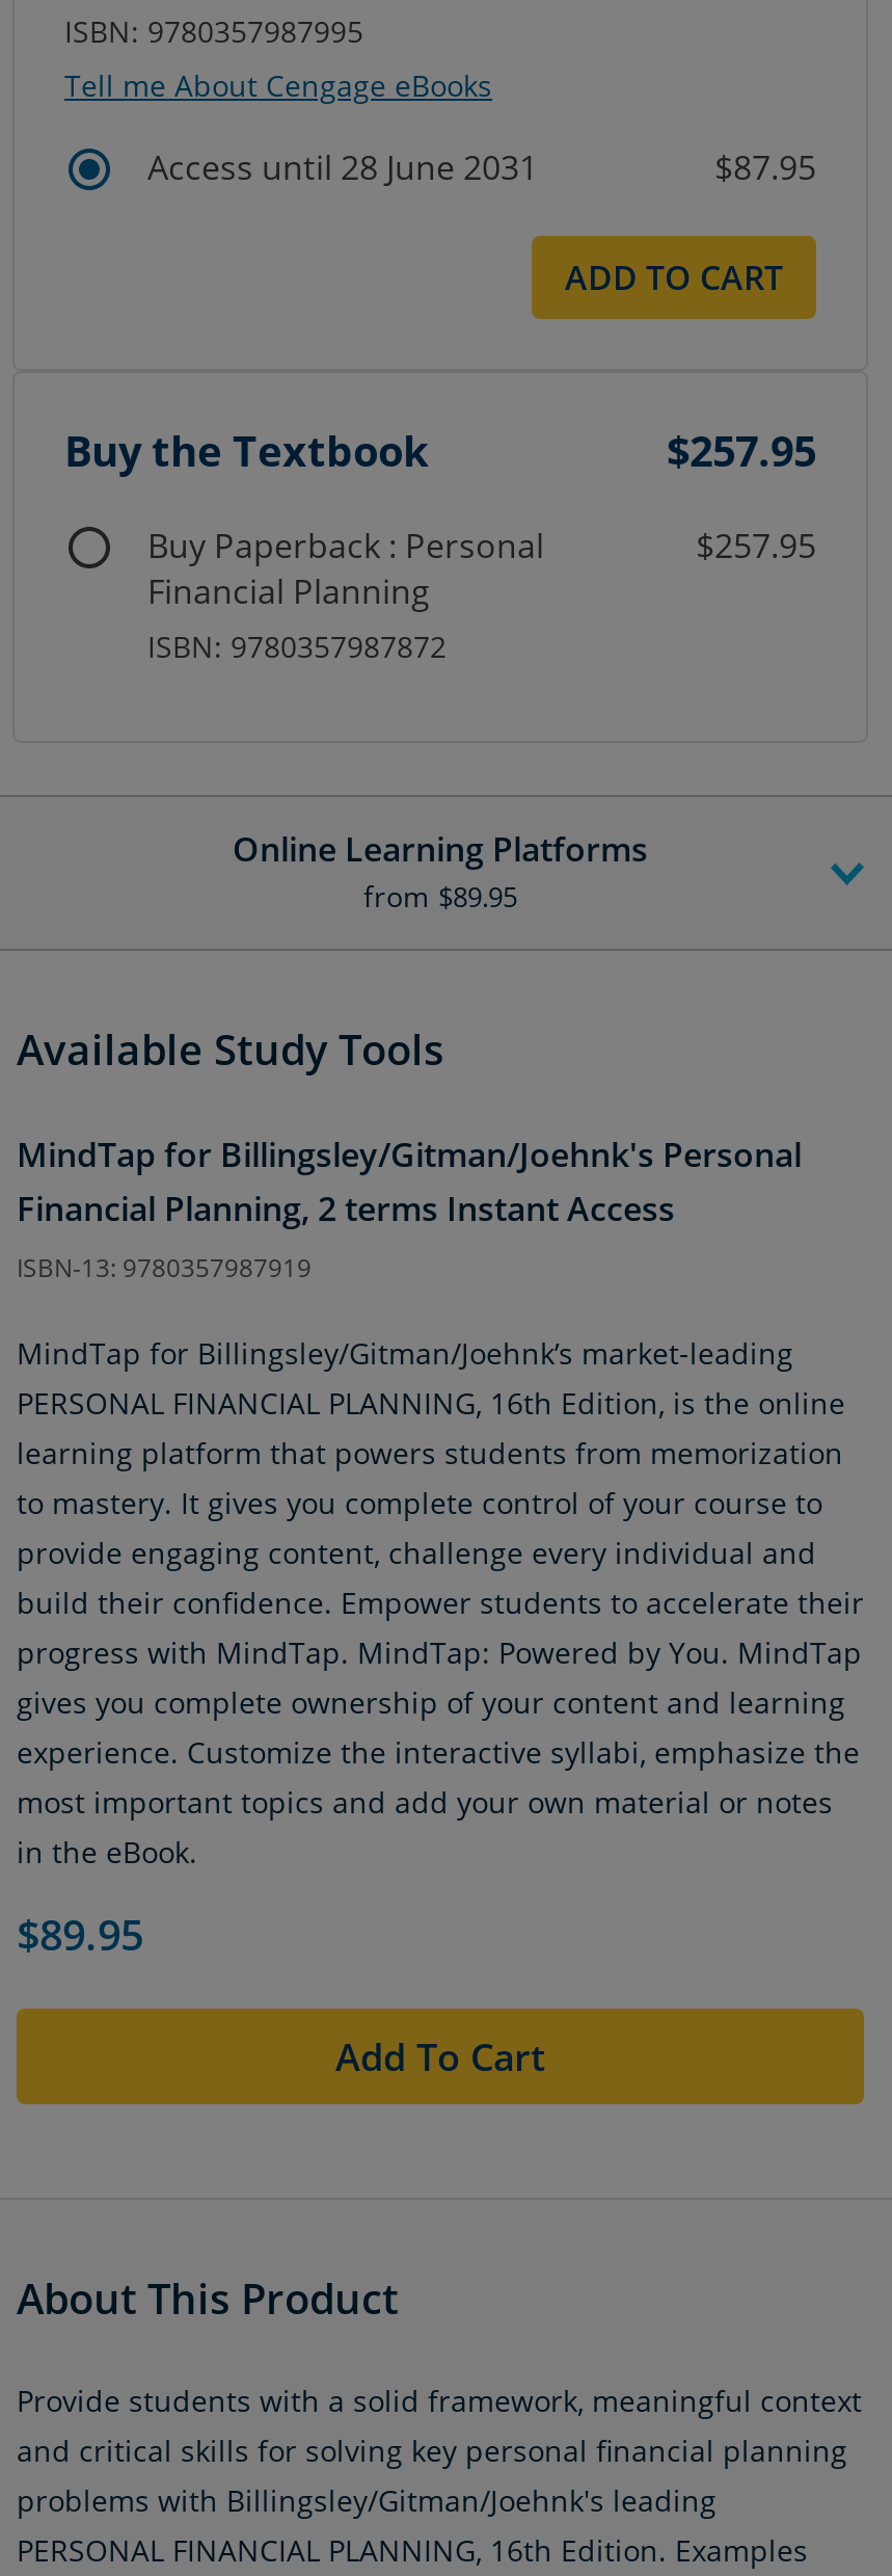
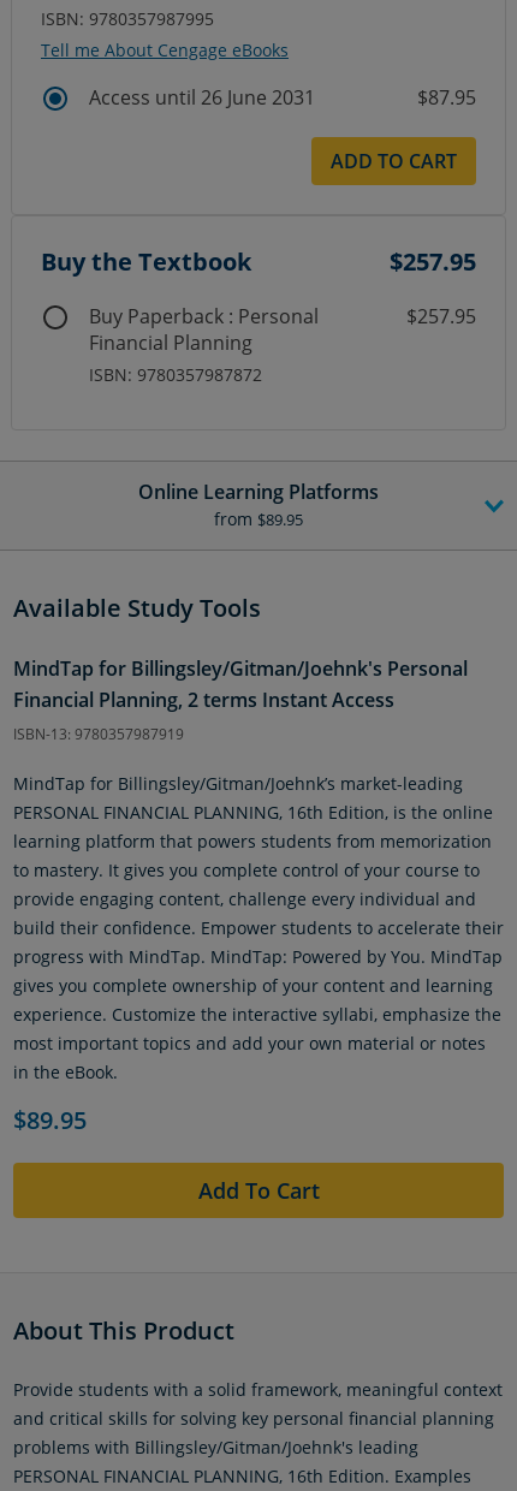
[147,144,538,190] Access until 28 June 2031 -> [89,84,315,110] Access until 26 June 2031

